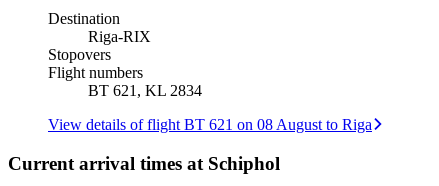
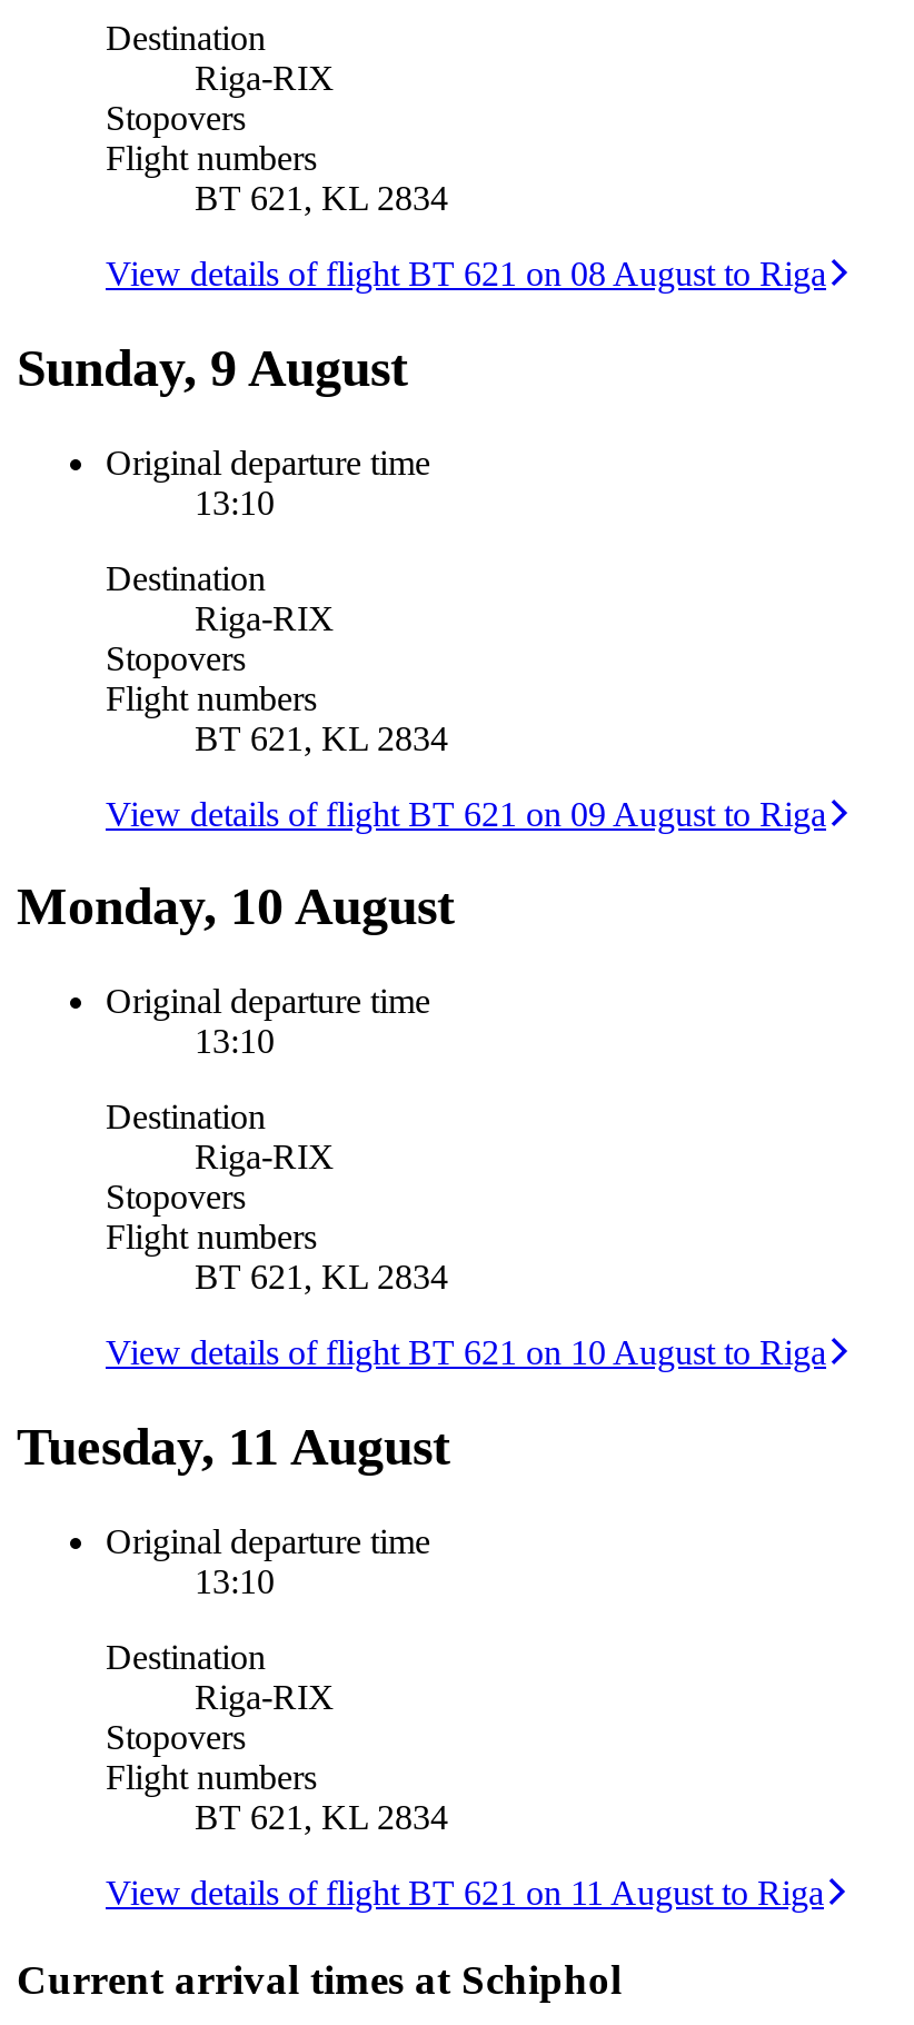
none -> [17,338,826,1912] Sunday, 9 August | Original departure time | 13:10 | Destination | Riga-RIX | Stopovers | Flight numbers | BT 621, KL 2834 | View details of flight BT 621 on 09 August to Riga | Monday, 10 August | Original departure time | 13:10 | Destination | Riga-RIX | Stopovers | Flight numbers | BT 621, KL 2834 | View details of flight BT 621 on 10 August to Riga | Tuesday, 11 August | Original departure time | 13:10 | Destination | Riga-RIX | Stopovers | Flight numbers | BT 621, KL 2834 | View details of flight BT 621 on 11 August to Riga

